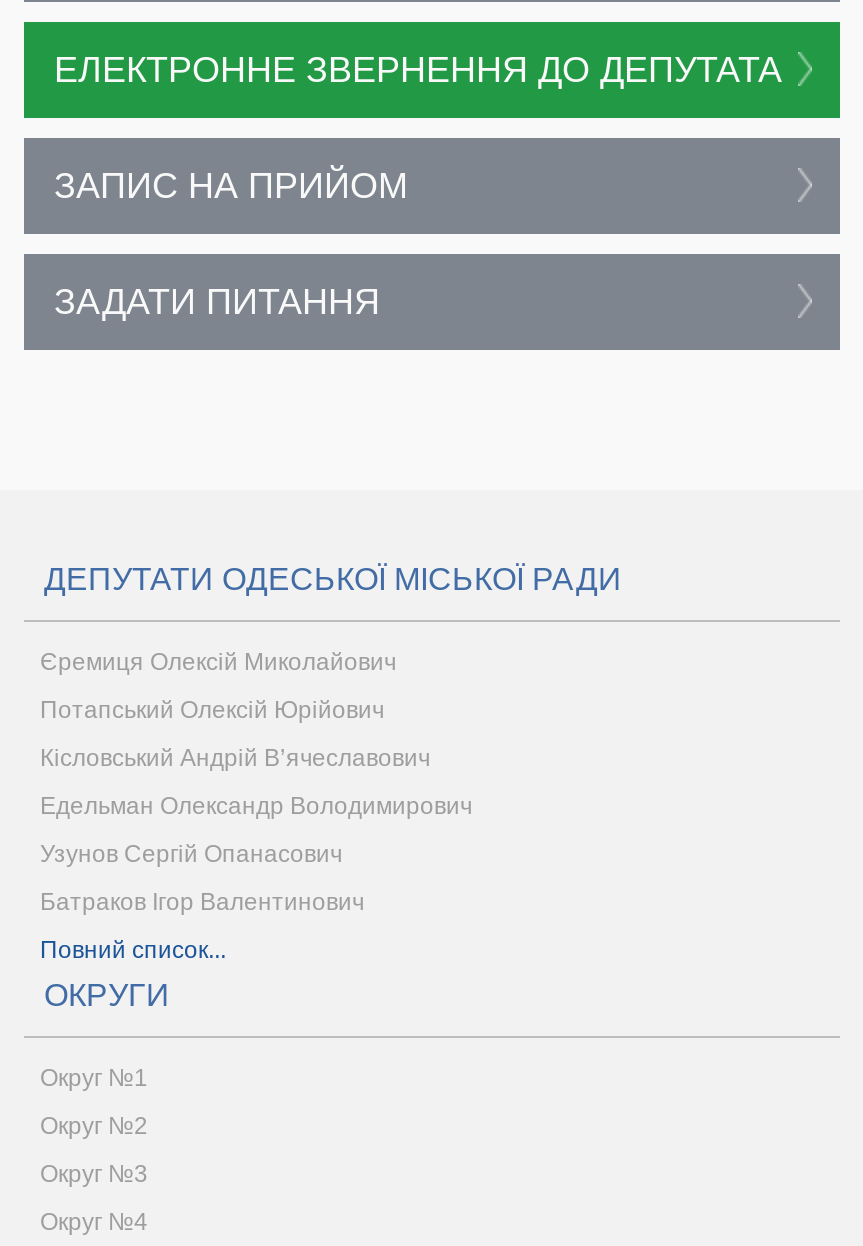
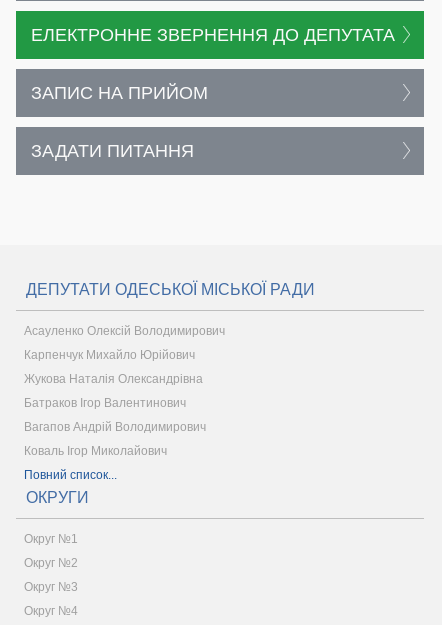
[40,648,472,868] Єремиця Олексій Миколайович | Потапський Олексій Юрійович | Кісловський Андрій В’ячеславович | Едельман Олександр Володимирович | Узунов Сергій Опанасович -> [24,324,225,386] Асауленко Олексій Володимирович | Карпенчук Михайло Юрійович | Жукова Наталія Олександрівна
moved [40,888,364,916] -> [24,396,186,410]: Батраков Ігор Валентинович
none -> [24,420,206,458] Вагапов Андрій Володимирович | Коваль Ігор Миколайович

